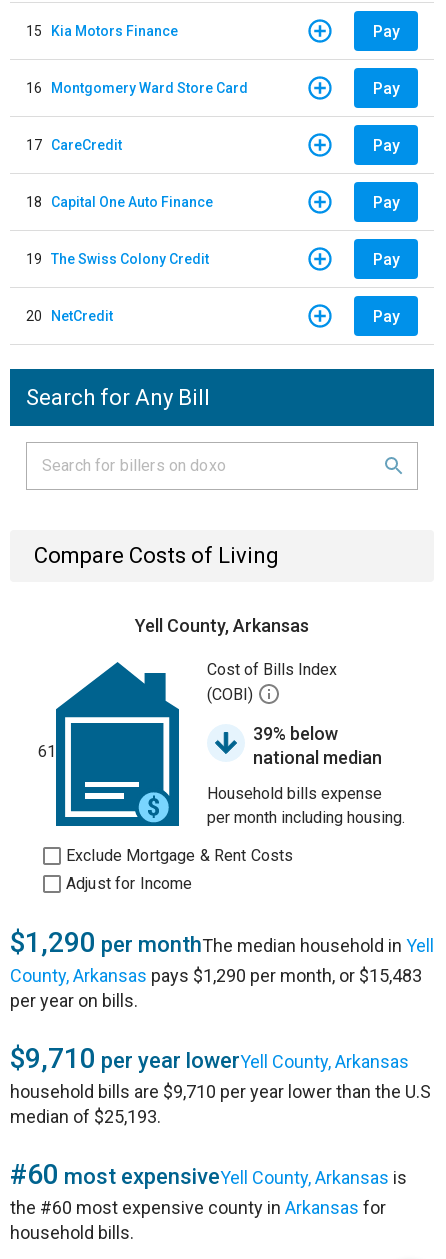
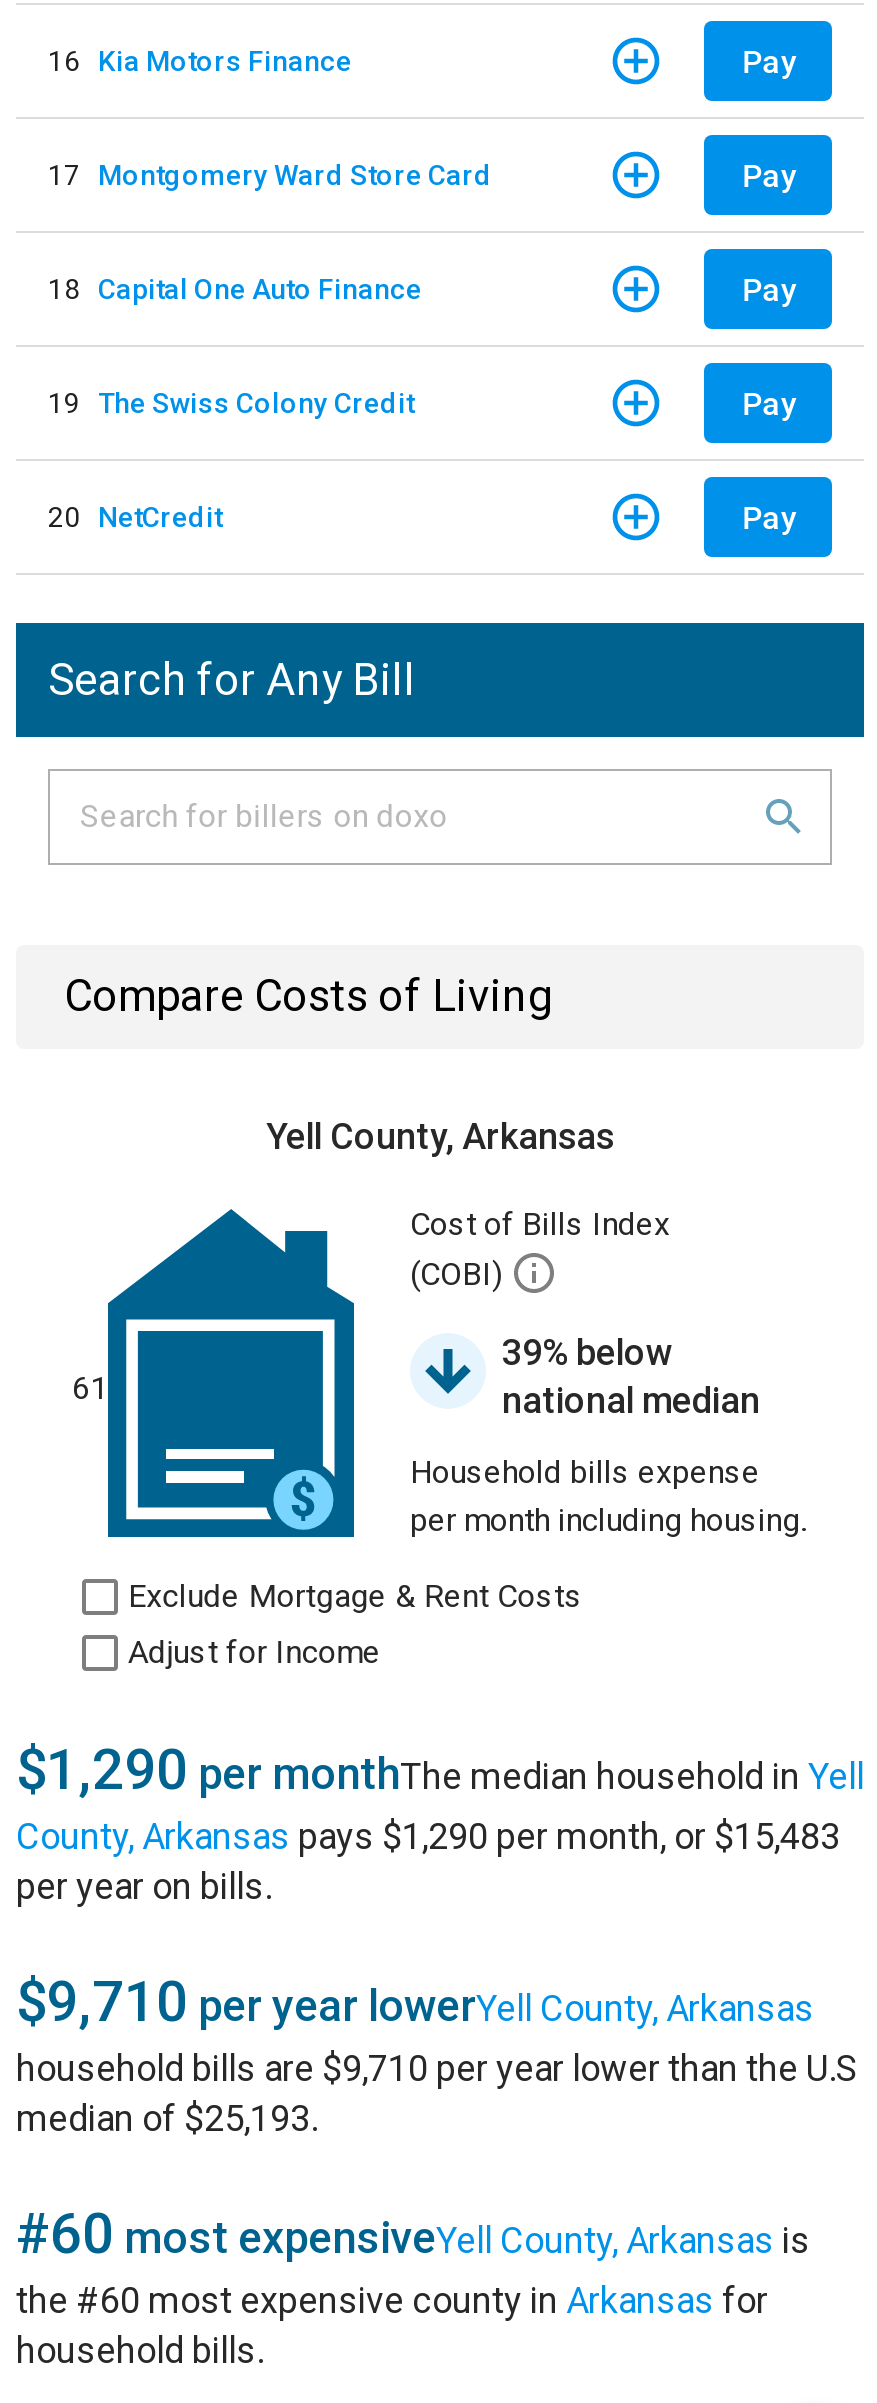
[26,22,178,38] 15 Kia Motors Finance -> [48,44,352,76] 16 Kia Motors Finance
[26,78,400,152] 16 Montgomery Ward Store Card | Pay | 17 CareCredit -> [48,158,492,190] 17 Montgomery Ward Store Card

